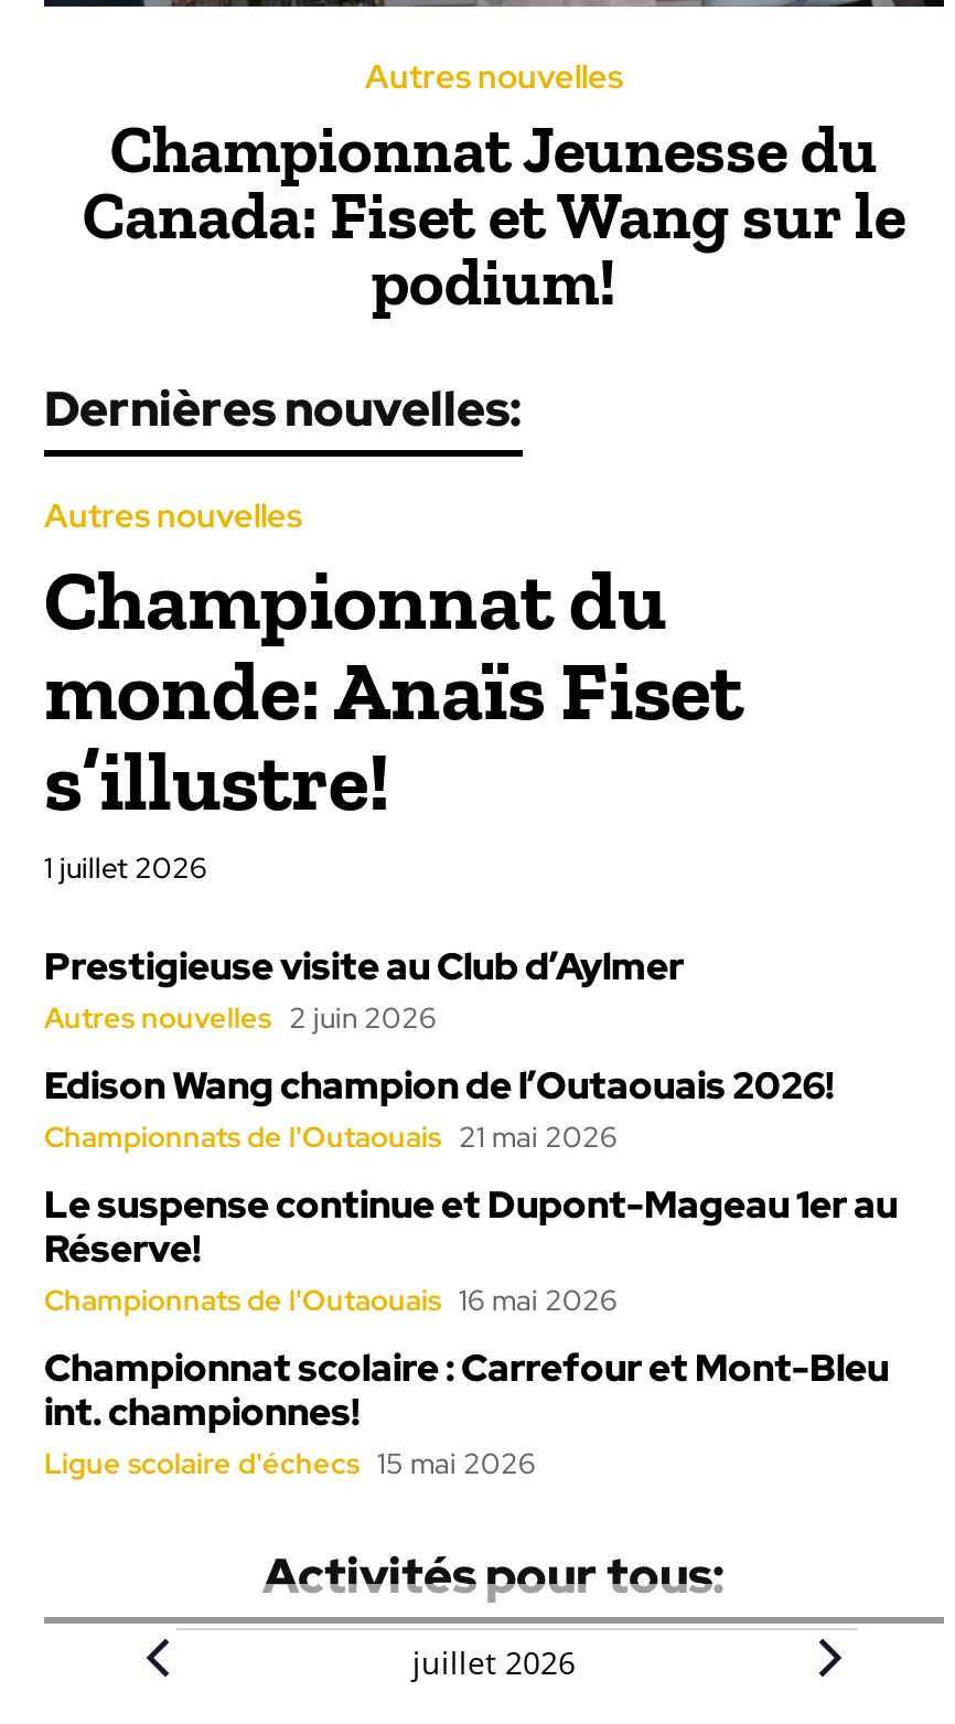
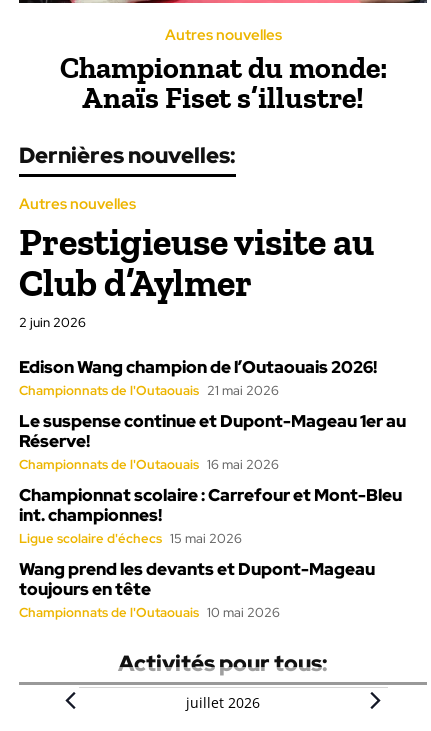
[83,111,905,322] Championnat Jeunesse du | Canada: Fiset et Wang sur le | podium! -> [59,50,386,116] Championnat du monde: | Anaïs Fiset s’illustre!
[44,550,743,1037] Championnat du | monde: Anaïs Fiset | s’illustre! | 1 juillet 2026 | Prestigieuse visite au Club d’Aylmer | Autres nouvelles 2 juin 2026 -> [19,219,374,331] Prestigieuse visite au | Club d’Aylmer | 2 juin 2026
moved [44,1061,898,1483] -> [19,356,406,547]: Edison Wang champion de l’Outaouais 2026! | Championnats de l'Outaouais 21 mai 2026 | Le suspense continue et Dupont-Mageau 1er au | Réserve! | Championnats de l'Outaouais 16 mai 2026 | Championnat scolaire : Carrefour et Mont-Bleu | int. championnes! | Ligue scolaire d'échecs 15 mai 2026
none -> [19,558,375,621] Wang prend les devants et Dupont-Mageau | toujours en tête | Championnats de l'Outaouais 10 mai 2026

